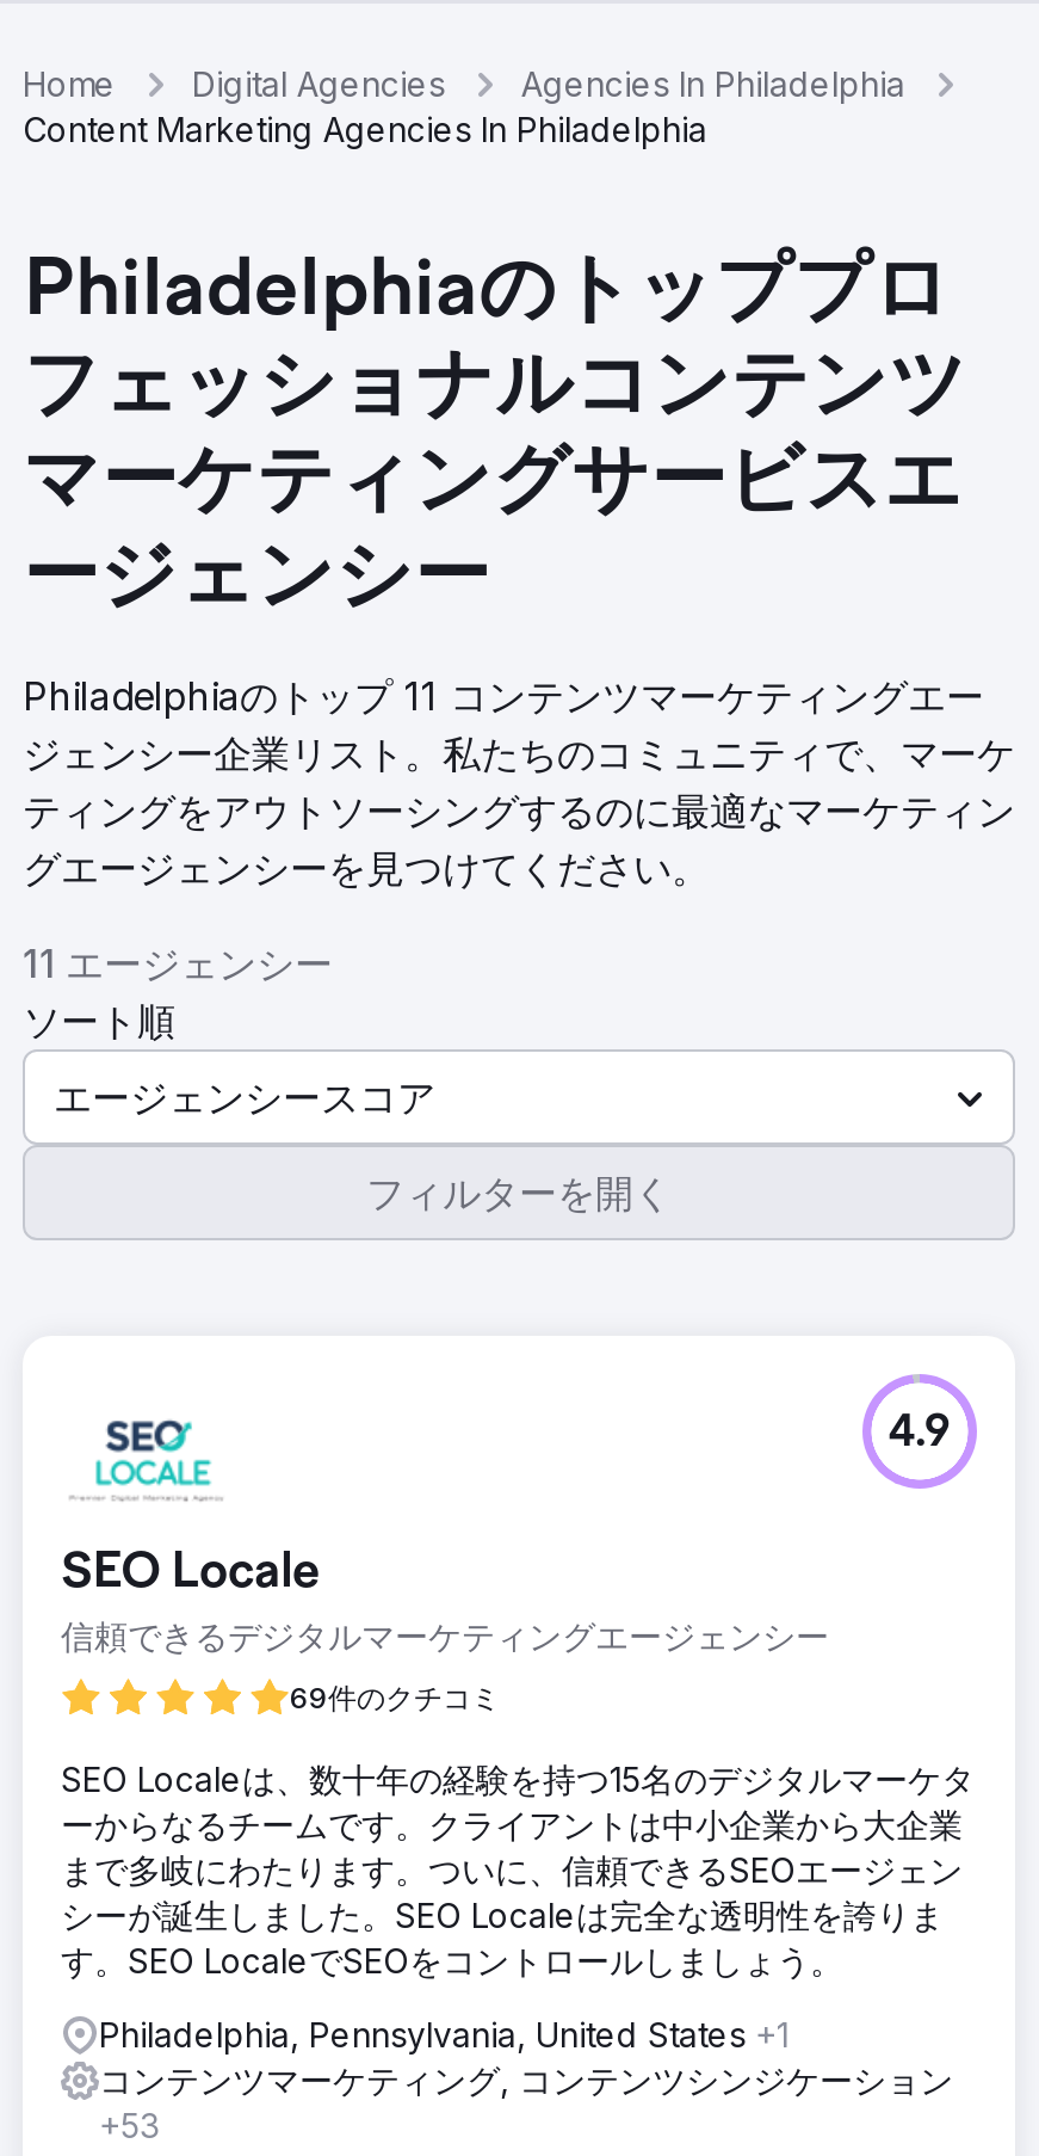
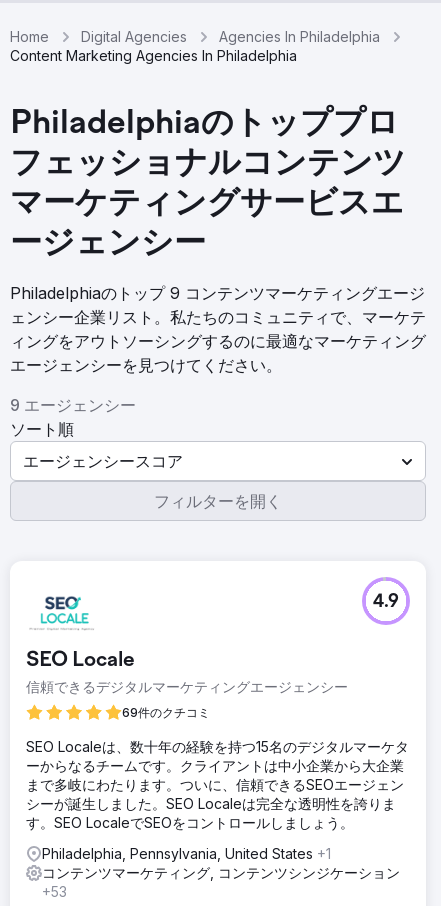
[23,672,1015,892] Philadelphiaのトップ 11 コンテンツマーケティングエー | ジェンシー企業リスト。私たちのコミュニティで、マーケ | ティングをアウトソーシングするのに最適なマーケティン | グエージェンシーを見つけてください。 -> [10,283,426,375] Philadelphiaのトップ 9 コンテンツマーケティングエージ | ェンシー企業リスト。私たちのコミュニティで、マーケテ | ィングをアウトソーシングするのに最適なマーケティング | エージェンシーを見つけてください。
[23,940,333,987] 11 エージェンシー -> [10,395,136,415] 9 エージェンシー

